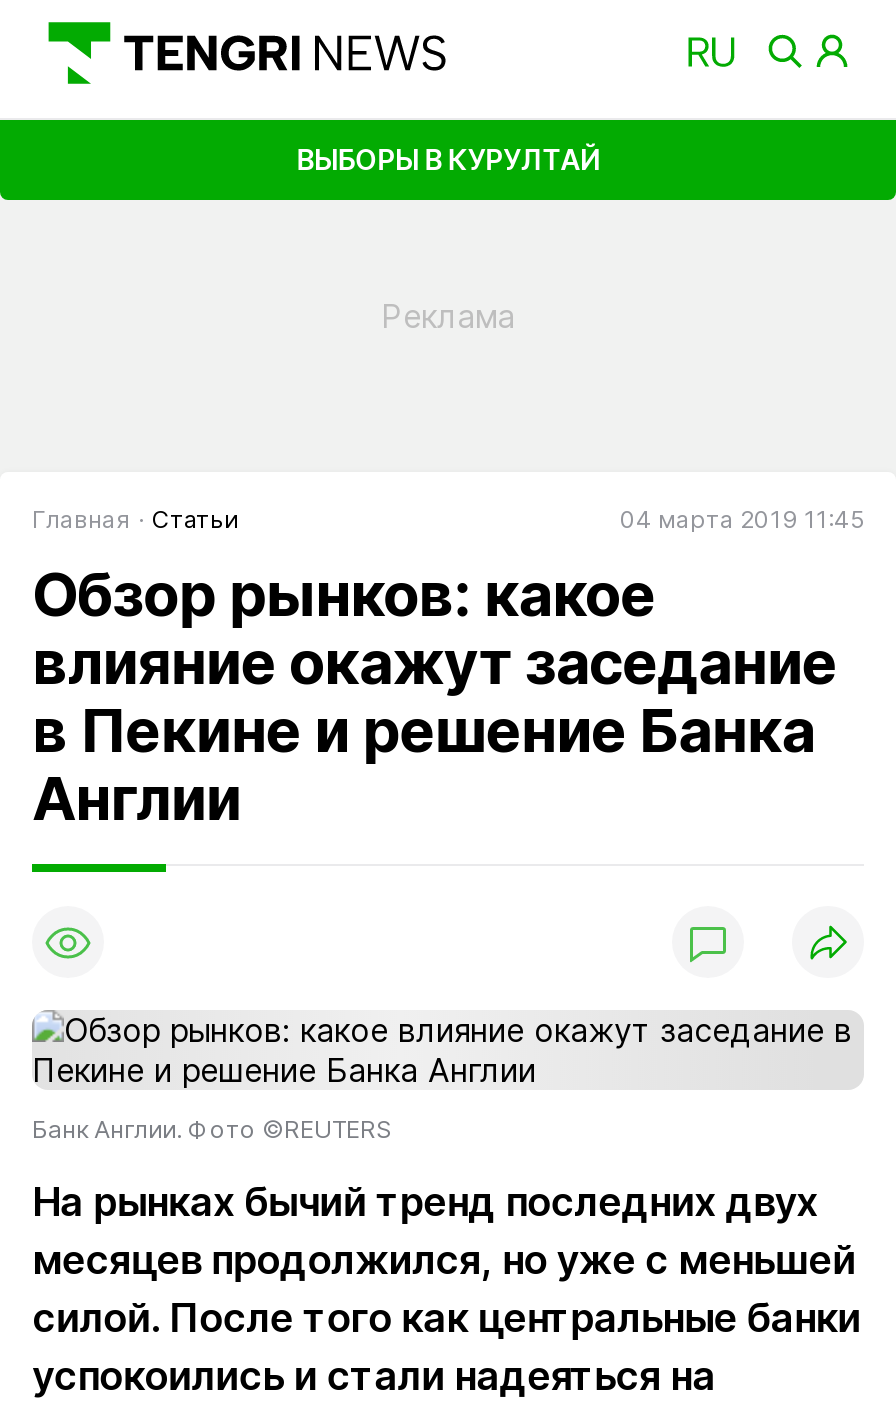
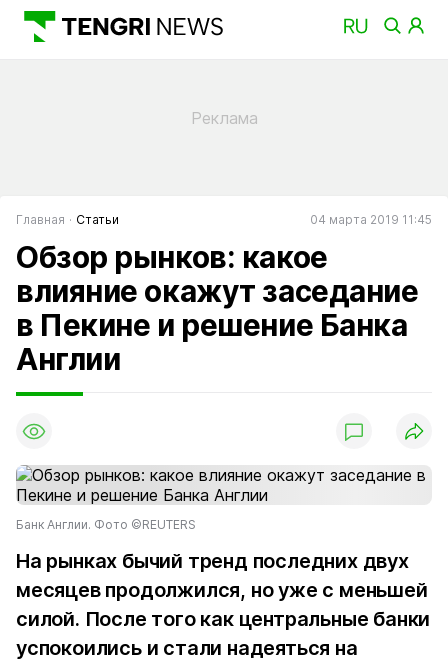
[296,141,600,175] ВЫБОРЫ В КУРУЛТАЙ -> none

